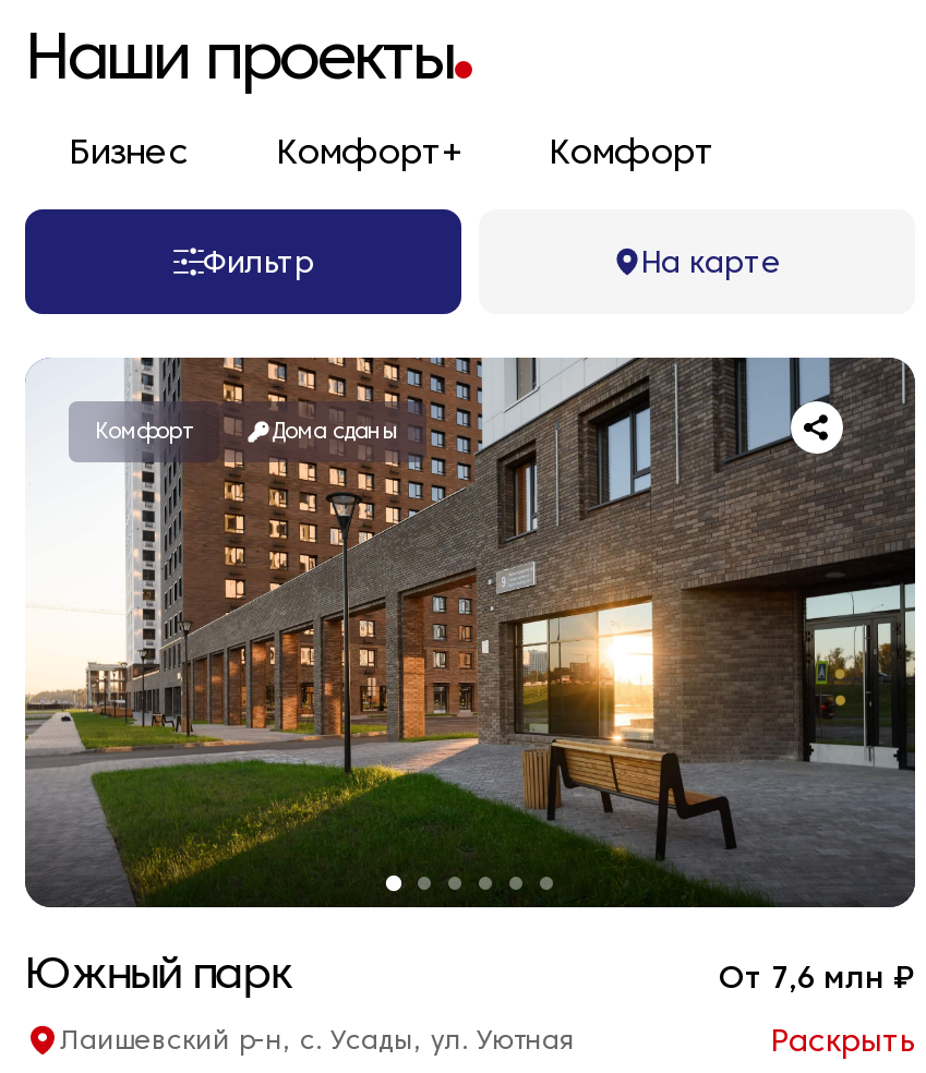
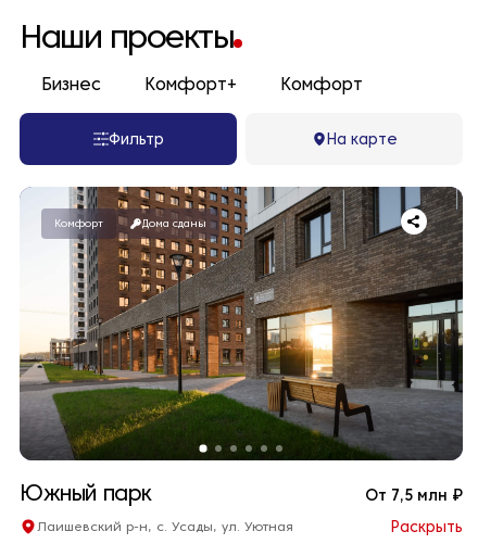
[719,957,915,997] От 7,6 млн ₽ -> [365,485,463,505] От 7,5 млн ₽

